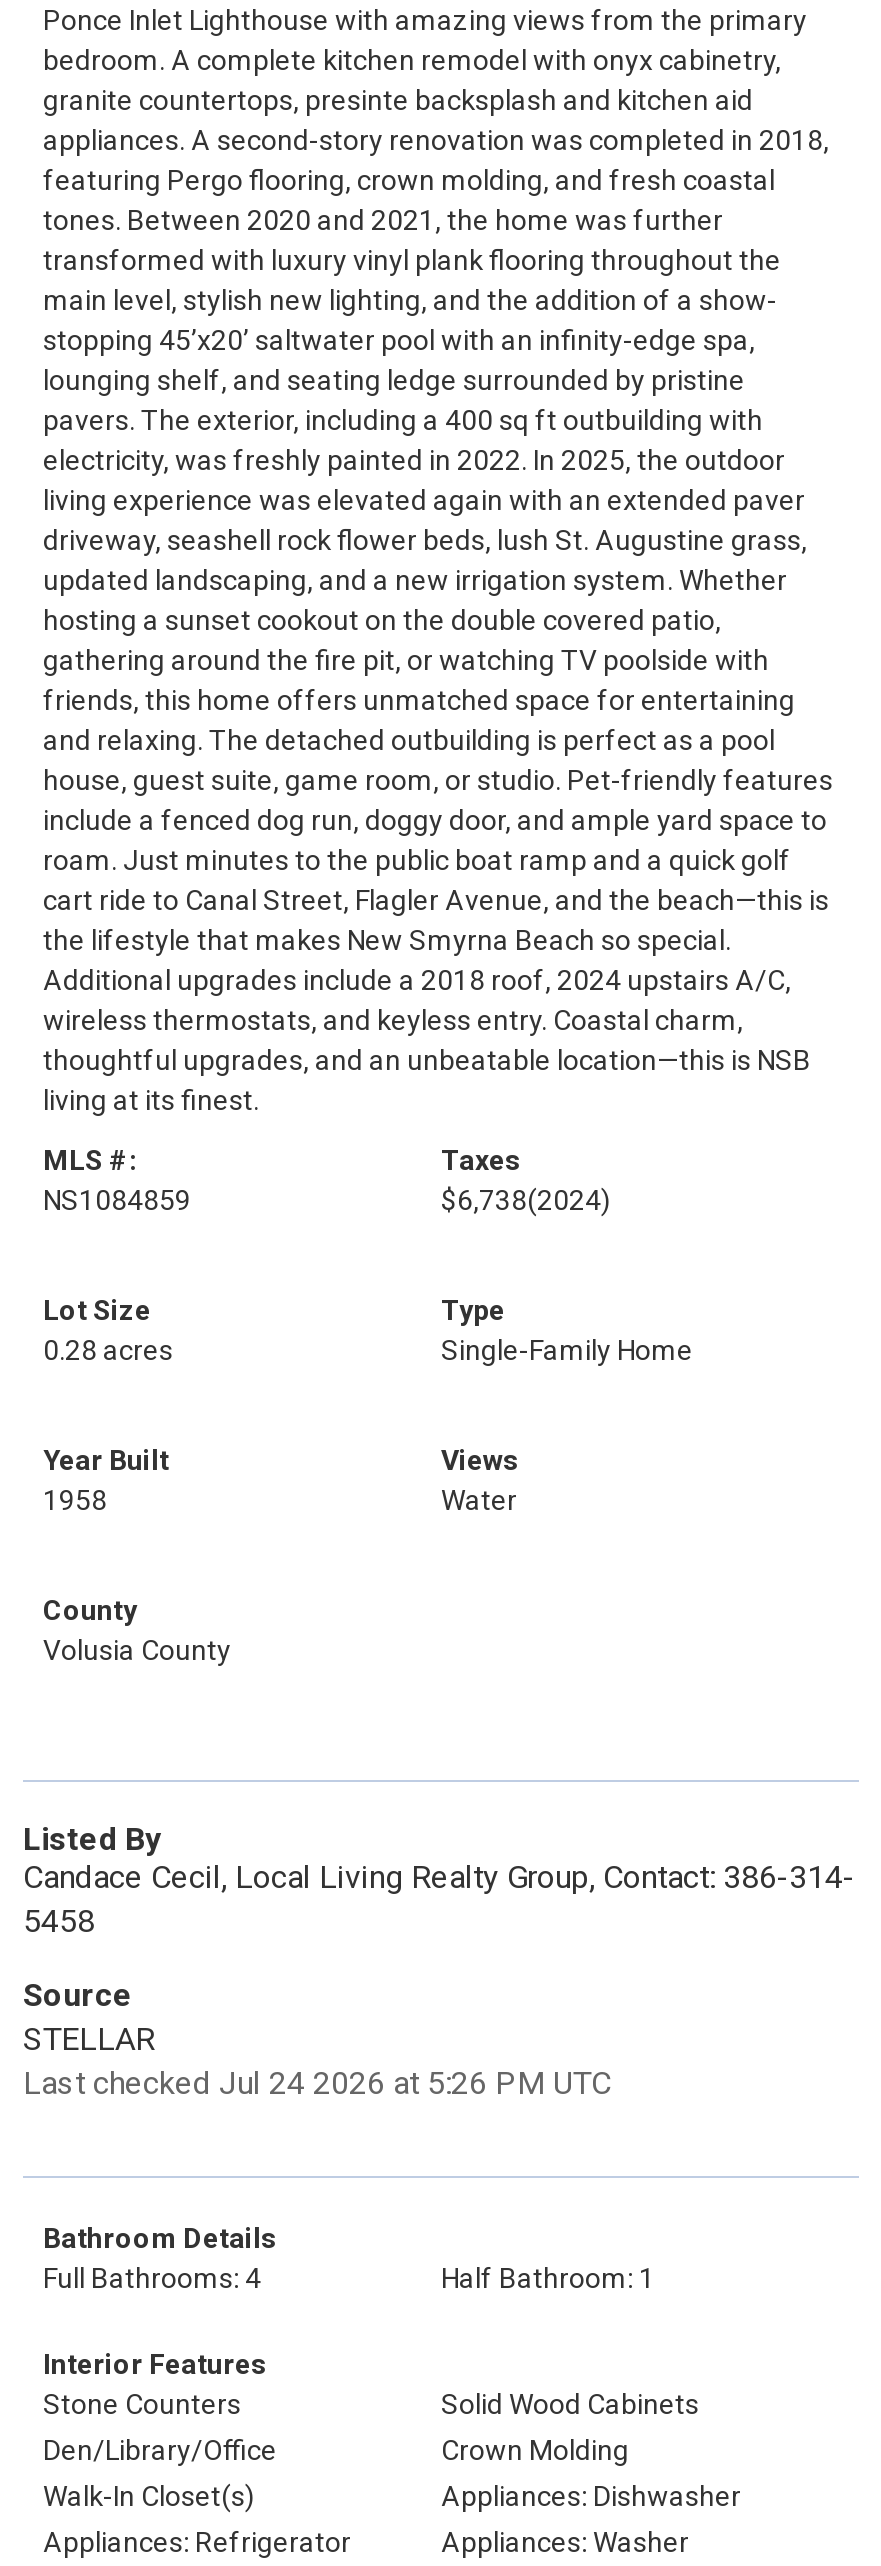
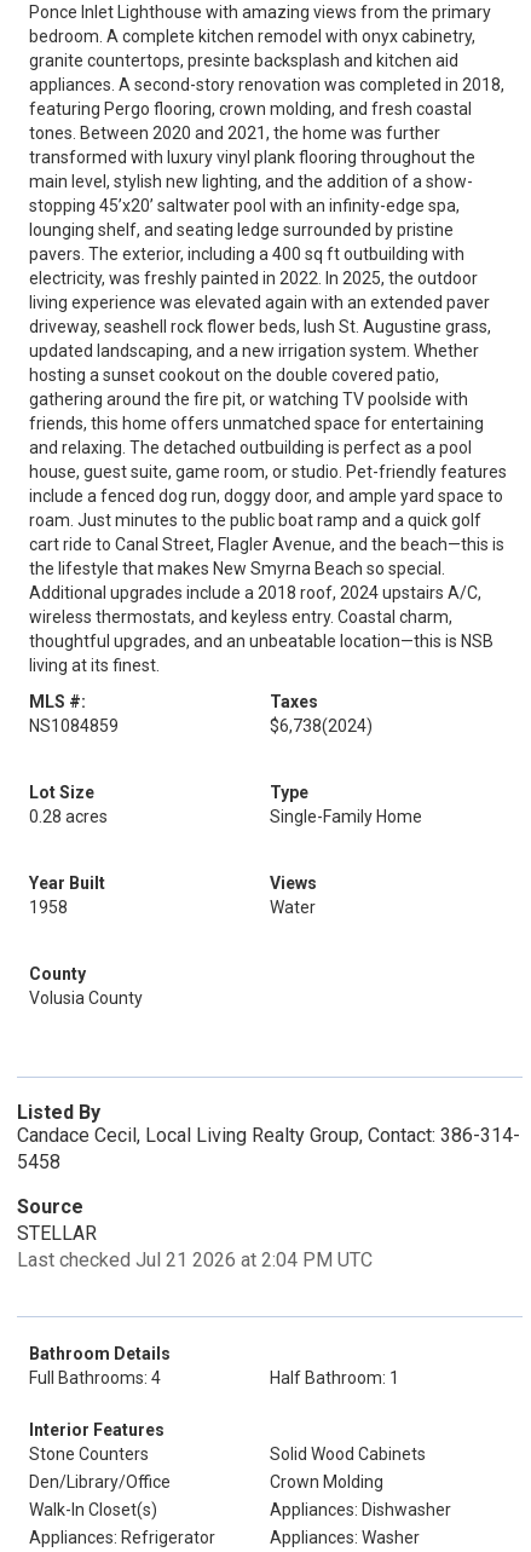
[23,2064,611,2102] Last checked Jul 24 2026 at 5:26 PM UTC -> [17,1248,373,1271] Last checked Jul 21 2026 at 2:04 PM UTC

